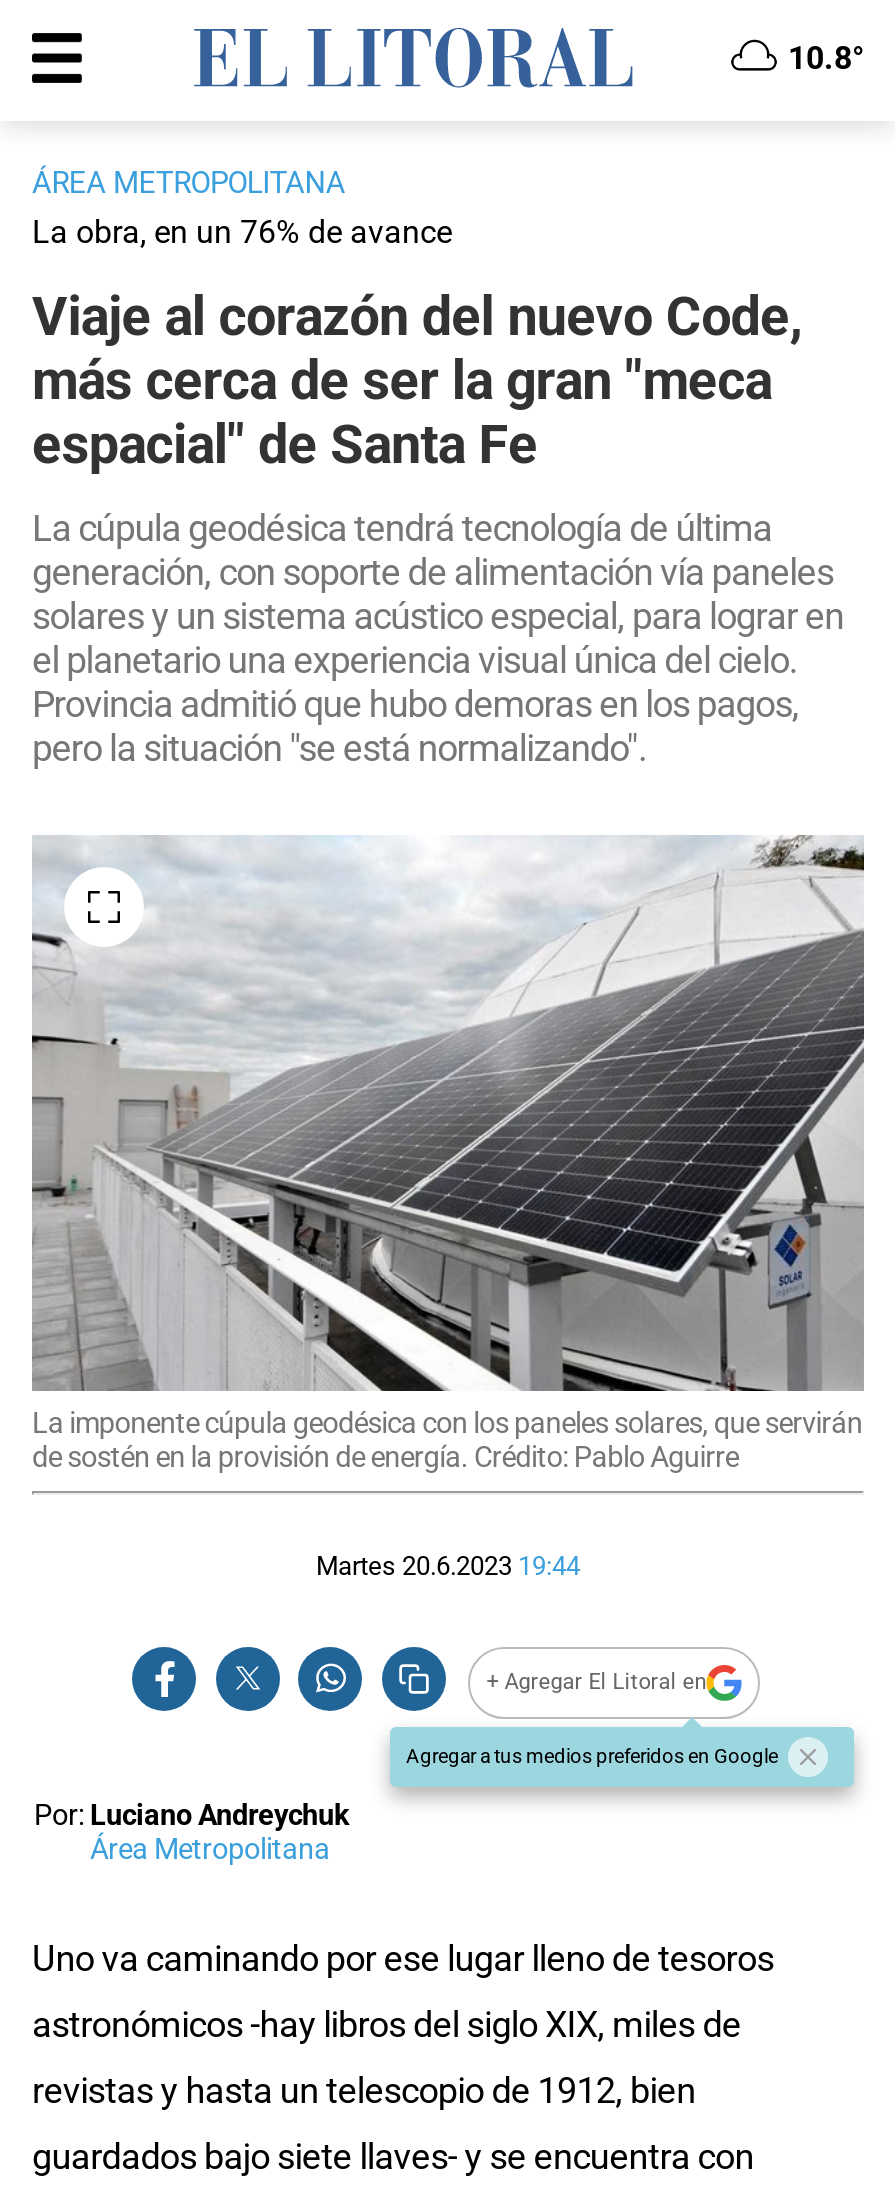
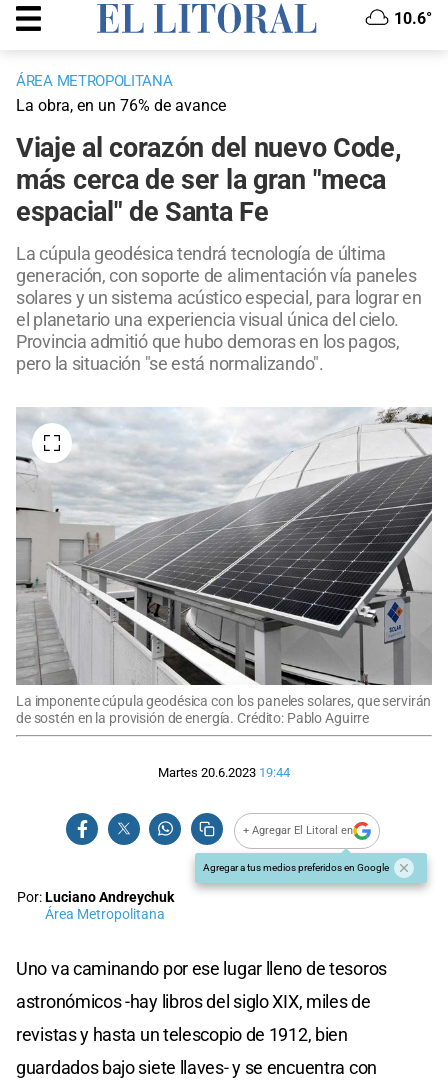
[788,38,864,76] 10.8° -> [394,8,432,27] 10.6°

